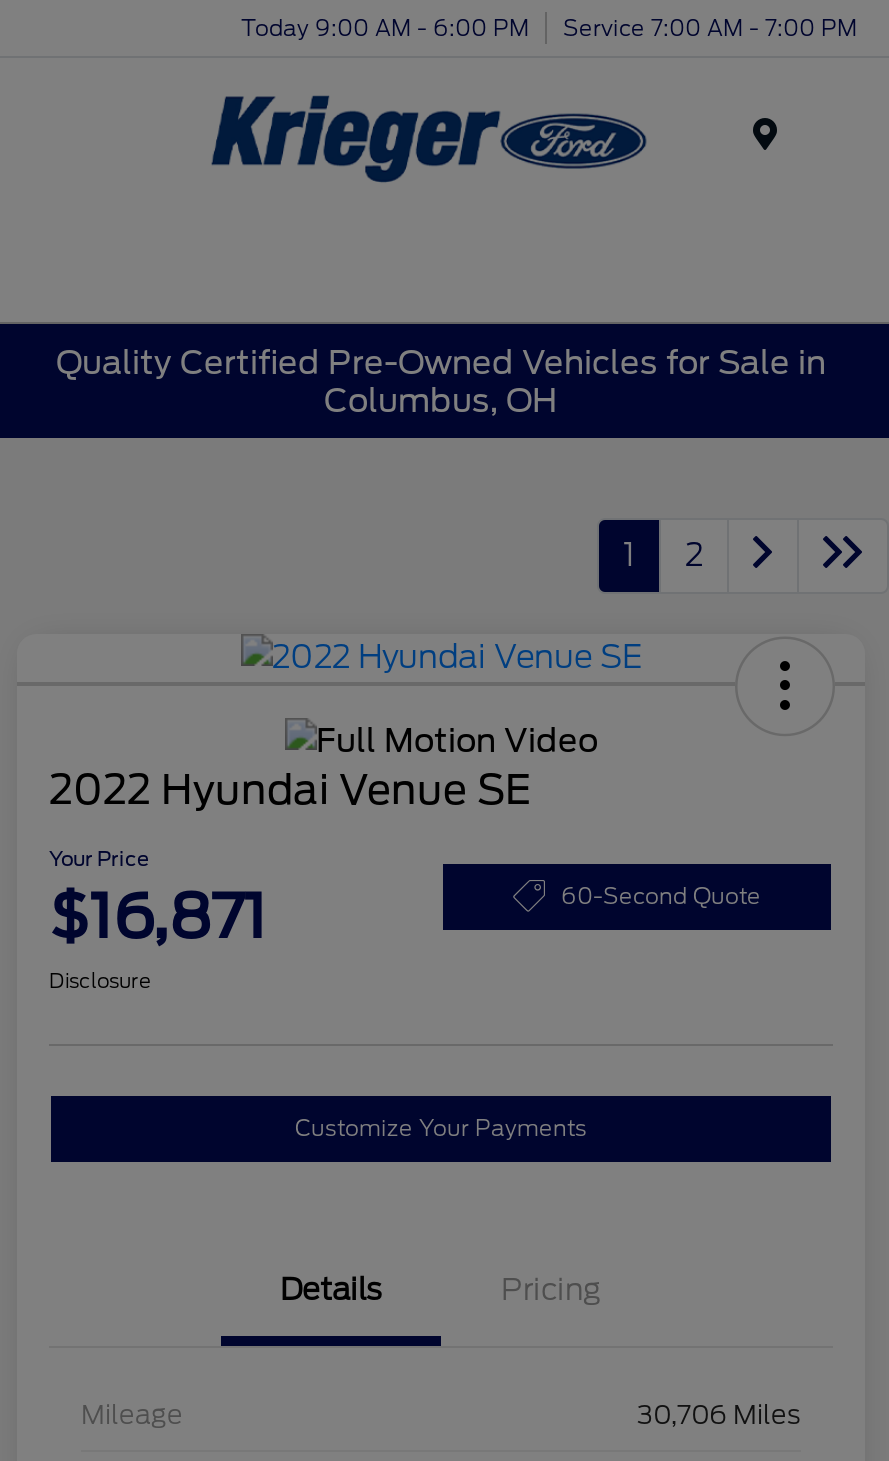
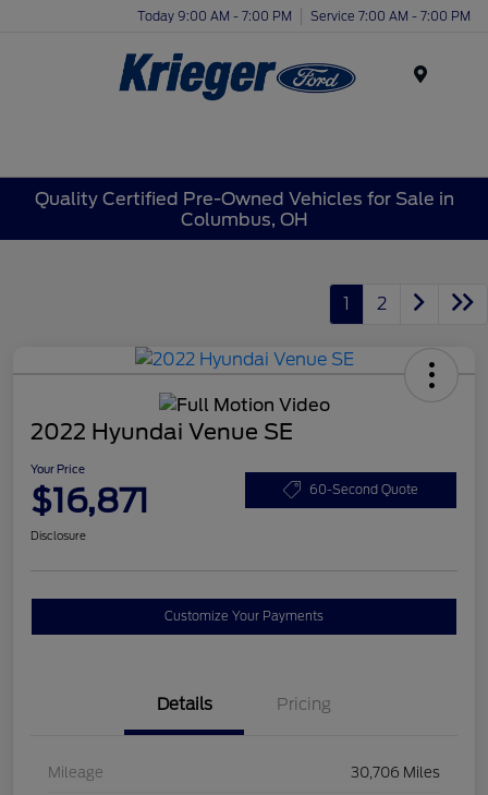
[241,13,857,41] Today 9:00 AM - 6:00 PM Service 7:00 AM - 7:00 PM -> [137,8,471,23] Today 9:00 AM - 7:00 PM Service 7:00 AM - 7:00 PM

